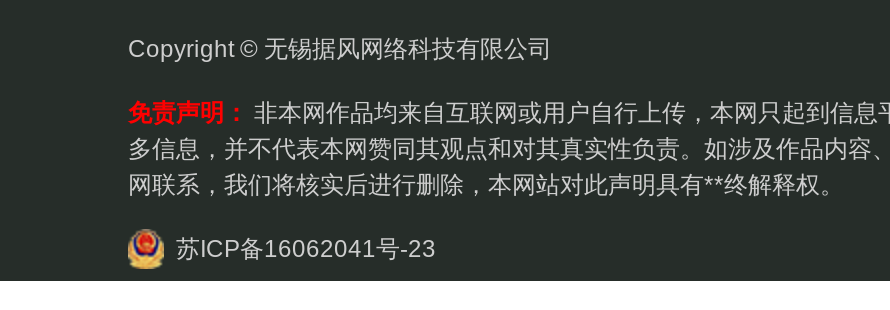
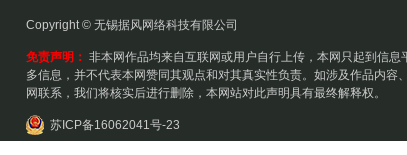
[128,171,844,199] 网联系，我们将核实后进行删除，本网站对此声明具有**终解释权。 -> [26,86,386,100] 网联系，我们将核实后进行删除，本网站对此声明具有最终解释权。

